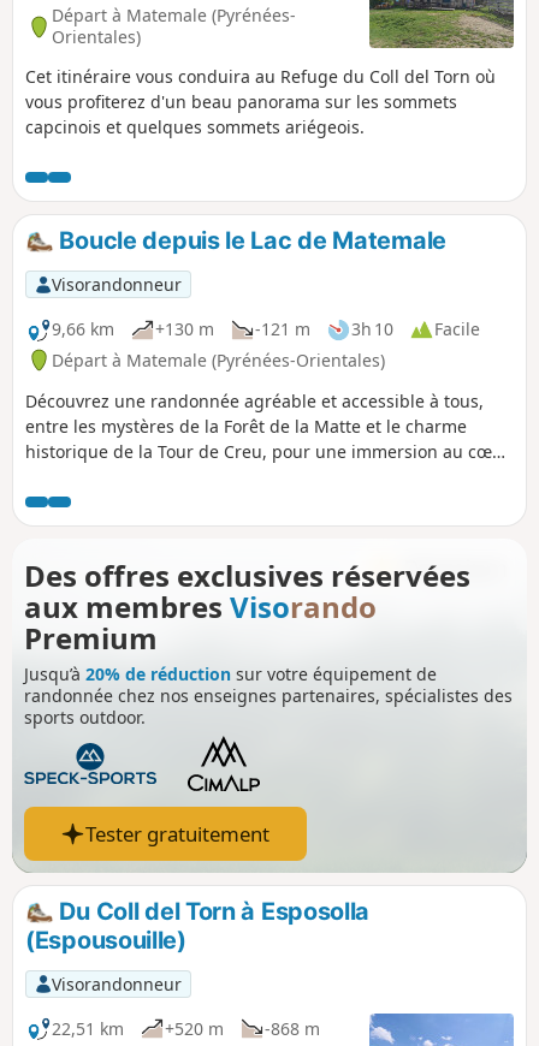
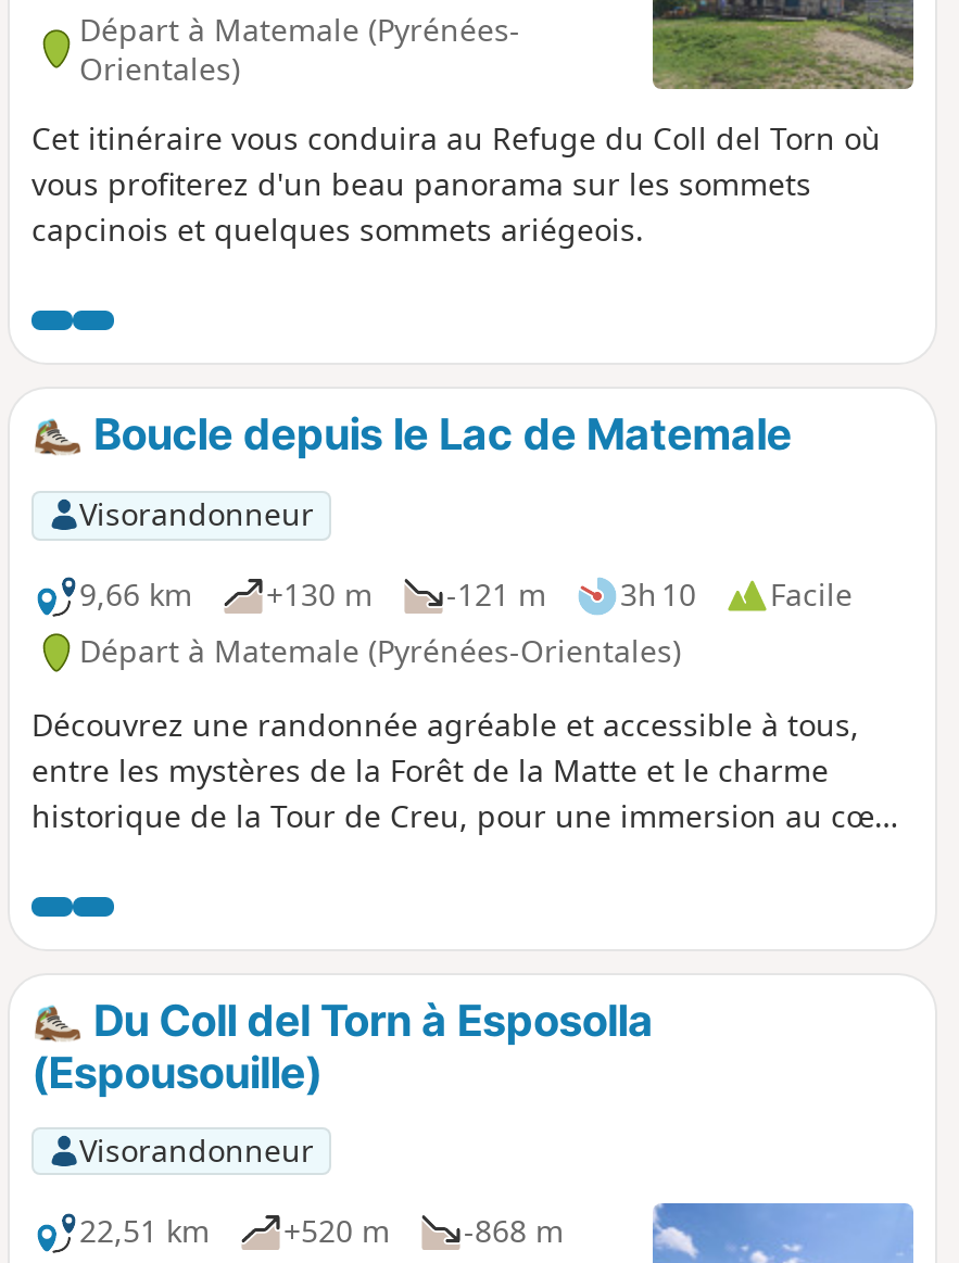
[12,555,527,873] [image] | Des offres exclusives réservées | aux membresVisorando | Premium | Jusqu’à 20% de réduction sur votre équipement de | randonnée chez nos enseignes partenaires, spécialistes des | sports outdoor. -> none
[86,820,270,848] Tester gratuitement -> none

